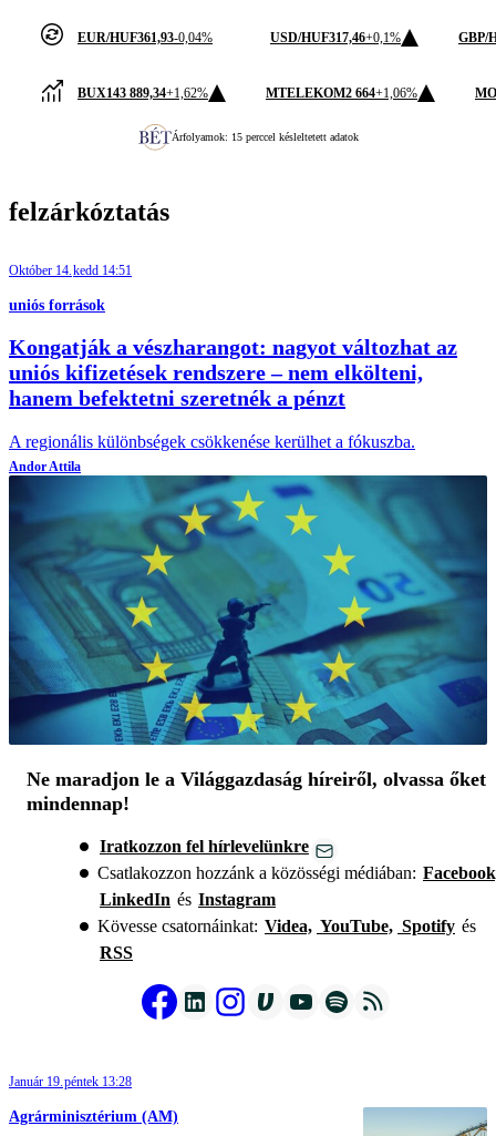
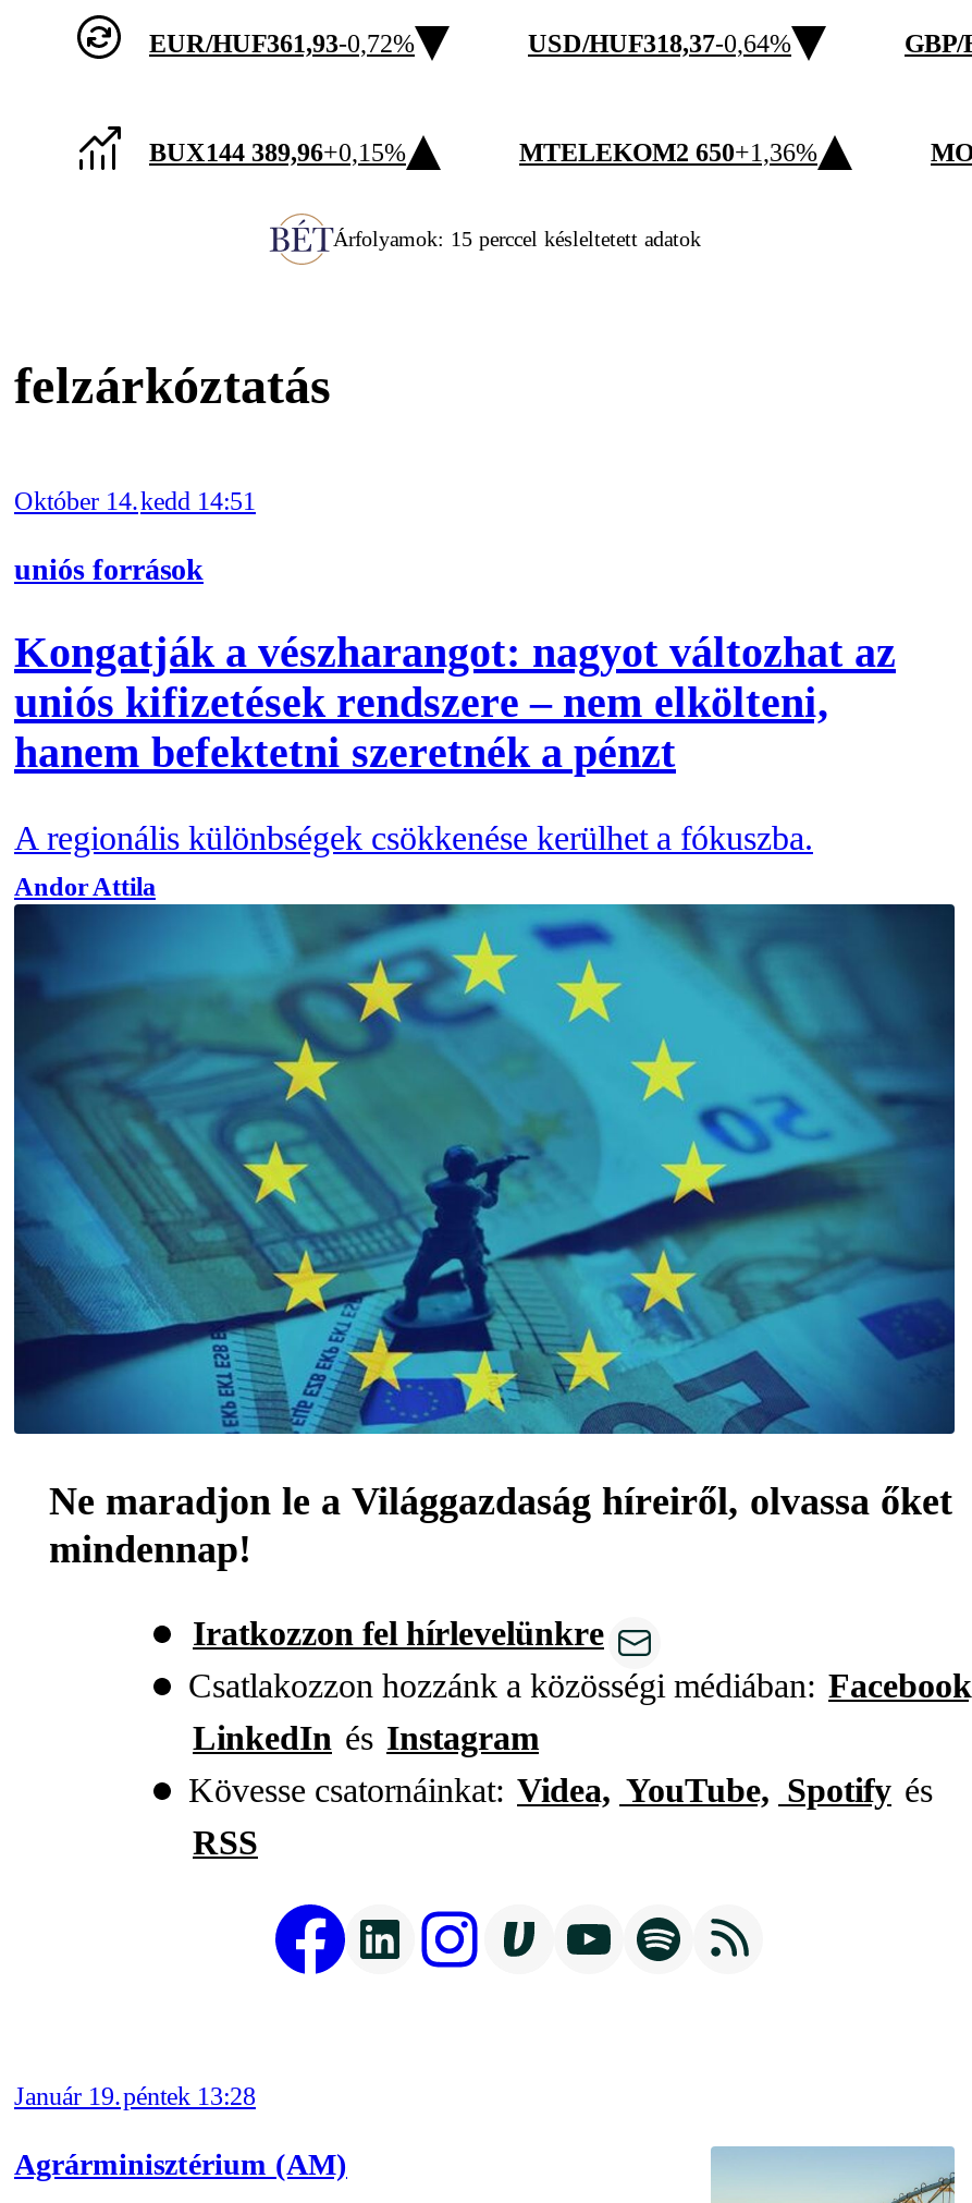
[77,29,213,45] EUR/HUF361,93-0,04% -> [149,27,415,58] EUR/HUF361,93-0,72%
[270,29,401,45] USD/HUF317,46+0,1% -> [528,27,791,58] USD/HUF318,37-0,64%
[77,85,208,100] BUX143 889,34+1,62% -> [149,136,406,167] BUX144 389,96+0,15%
[266,85,417,100] MTELEKOM2 664+1,06% -> [519,136,817,167] MTELEKOM2 650+1,36%

